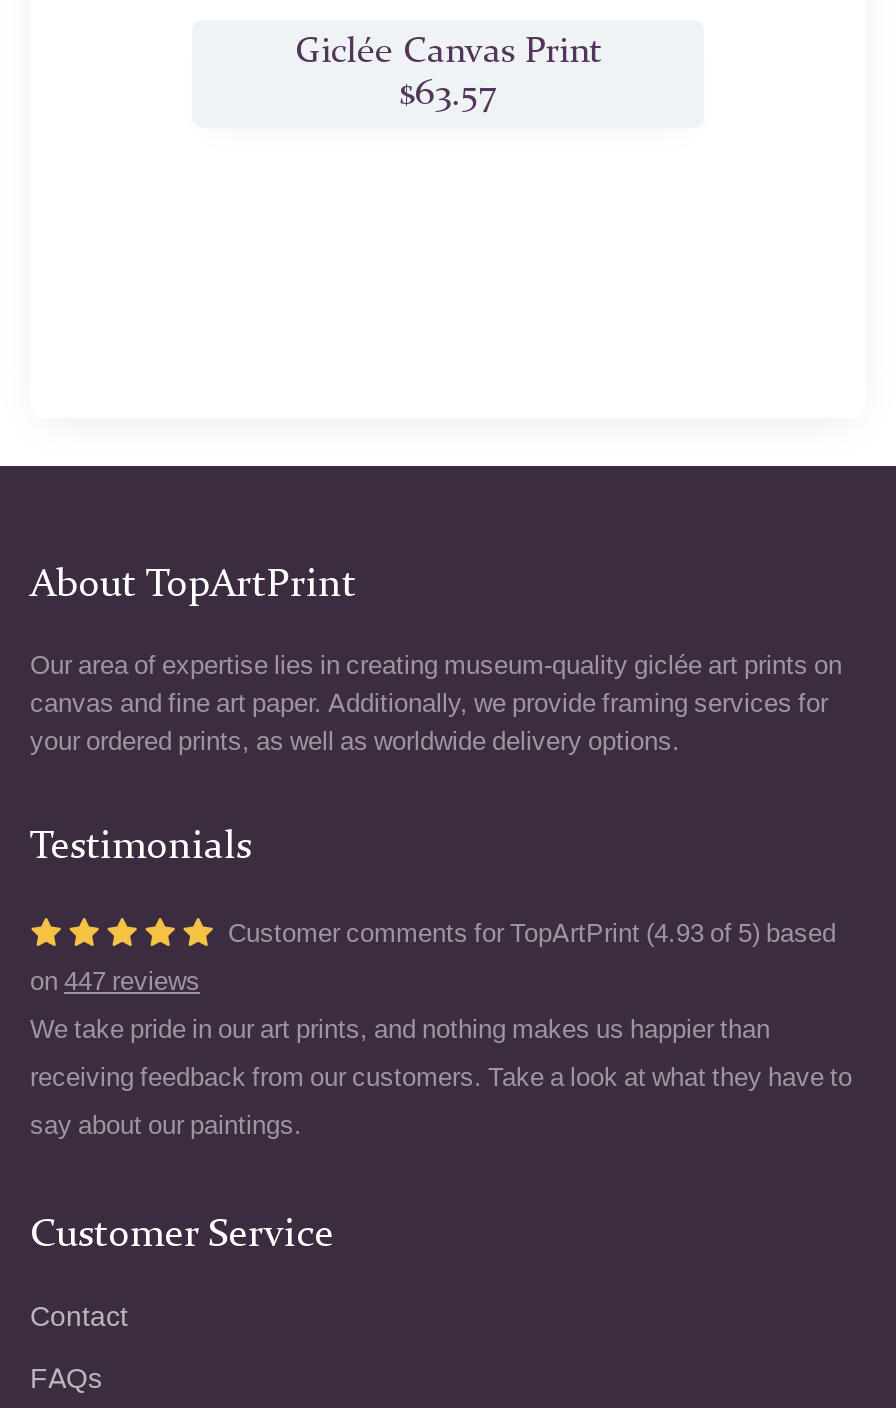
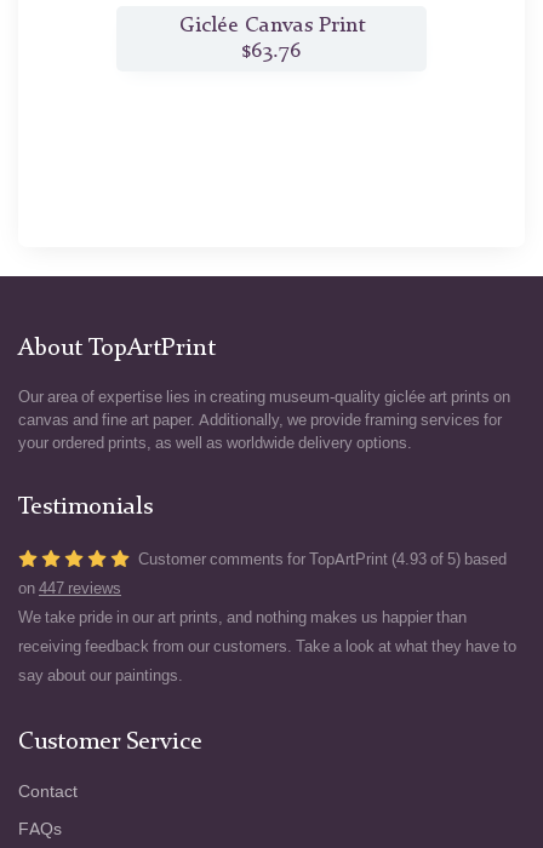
[399,77,497,113] $63.57 -> [241,40,302,62] $63.76

